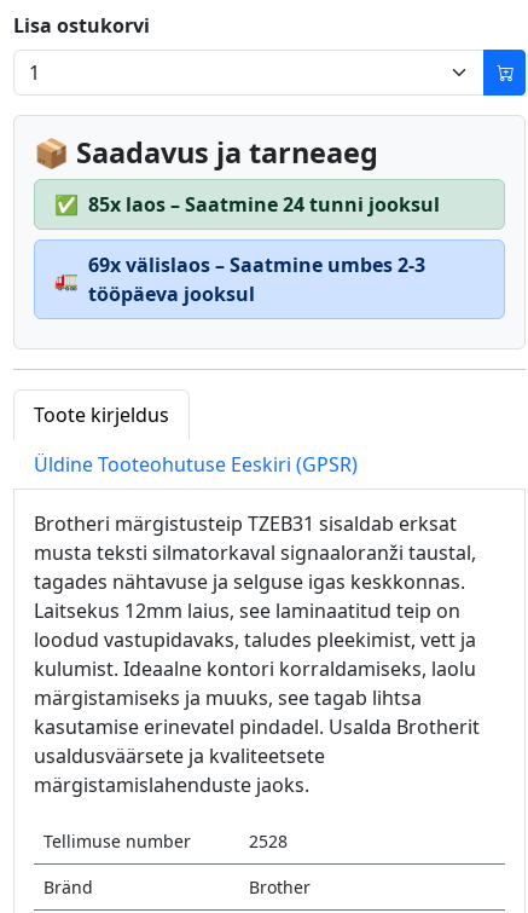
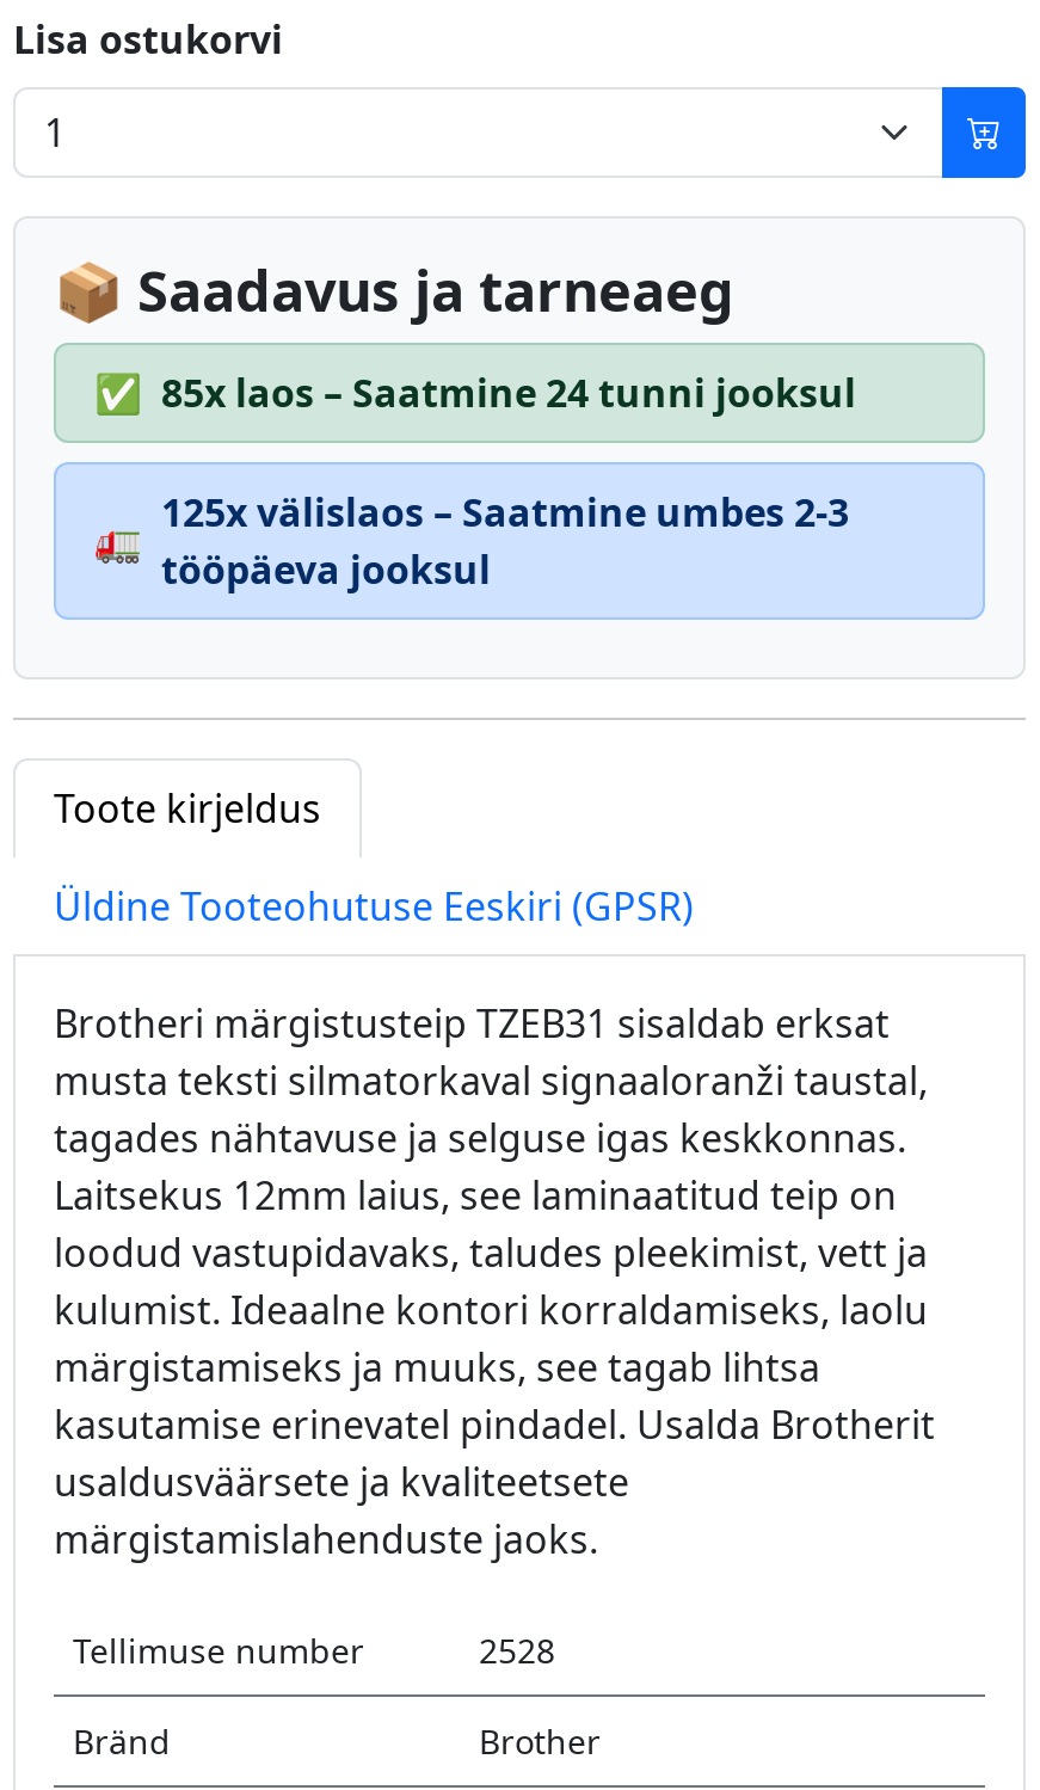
[88,252,425,278] 69x välislaos – Saatmine umbes 2-3 -> [161,486,849,539] 125x välislaos – Saatmine umbes 2-3

